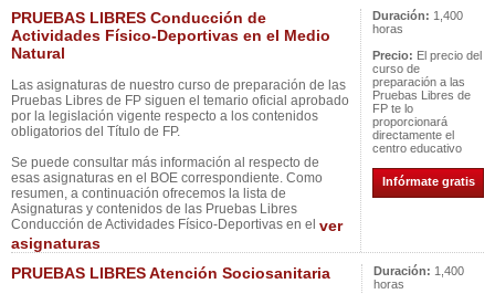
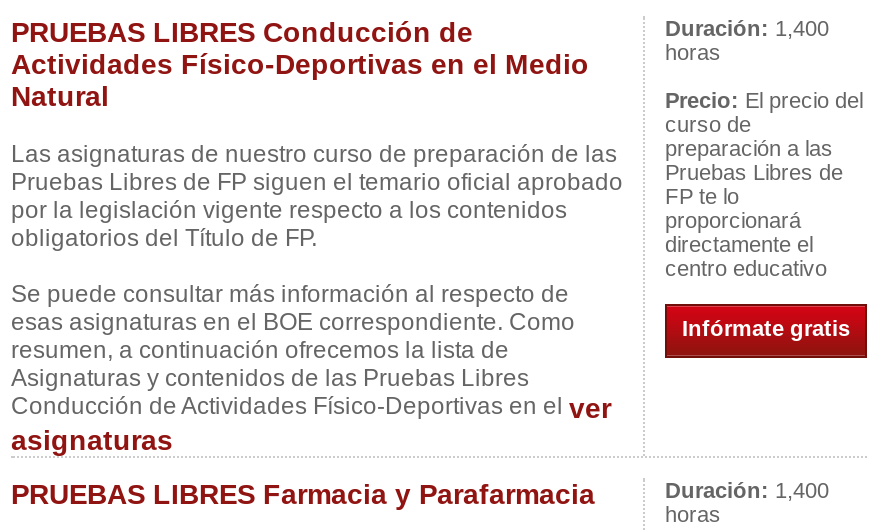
[11,264,330,282] PRUEBAS LIBRES Atención Sociosanitaria -> [11,478,595,510] PRUEBAS LIBRES Farmacia y Parafarmacia

